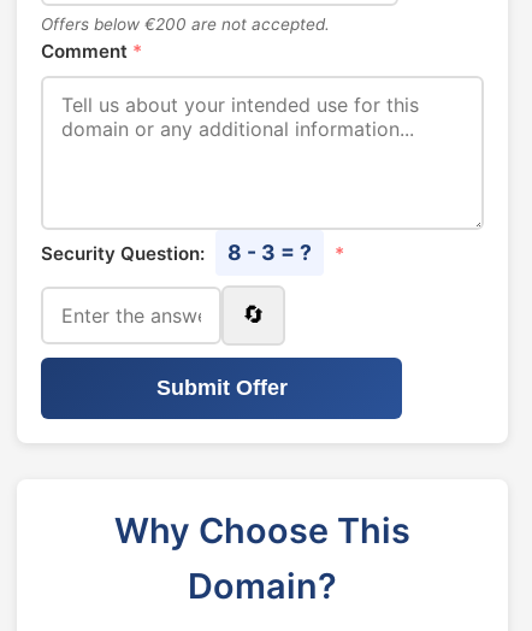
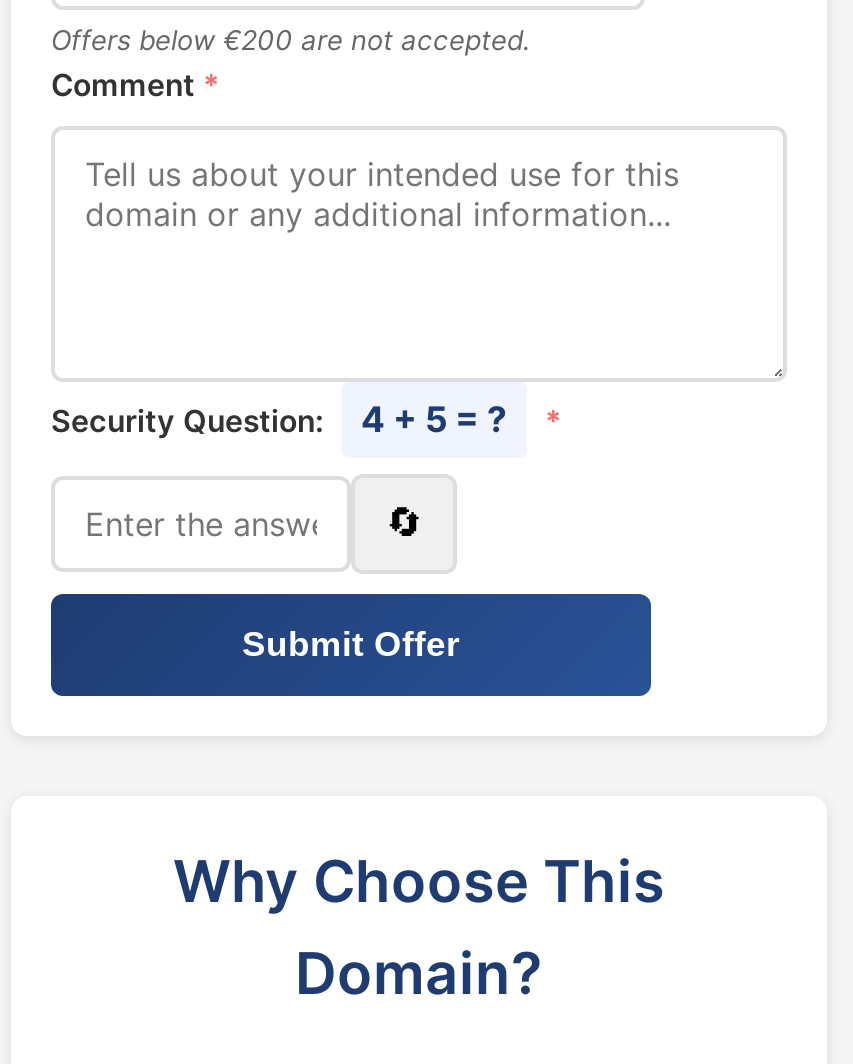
[227,240,312,265] 8 - 3 = ? -> [361,398,507,440] 4 + 5 = ?

